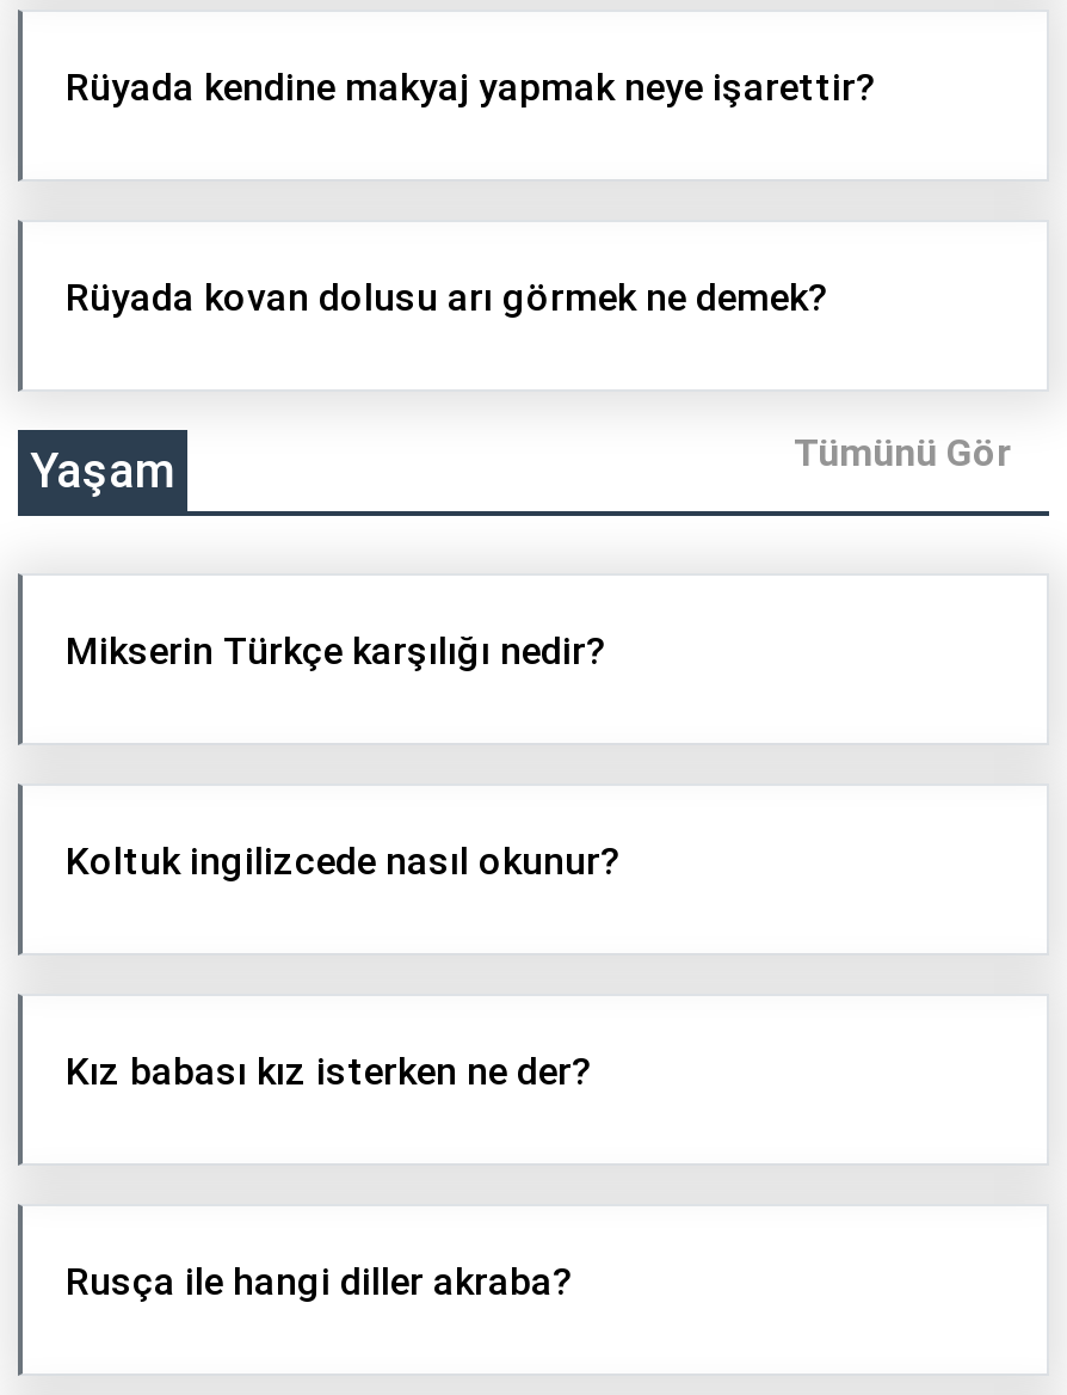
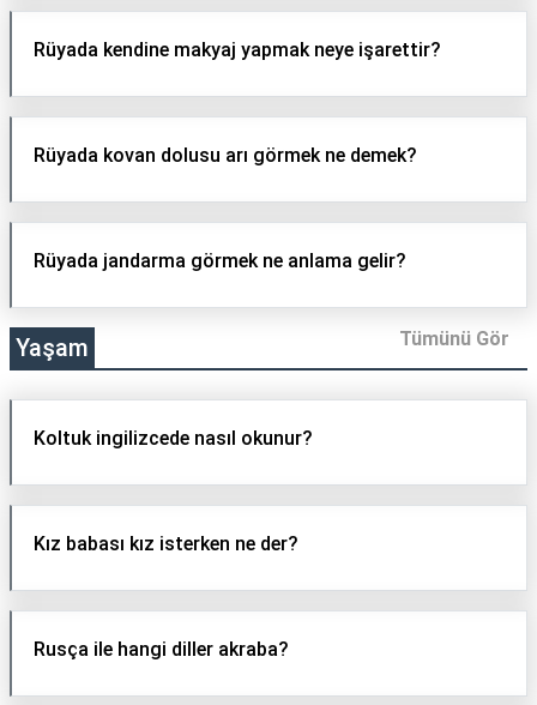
none -> [34,250,406,273] Rüyada jandarma görmek ne anlama gelir?
moved [30,431,1013,500] -> [16,328,509,363]: Yaşam | Tümünü Gör
[66,629,607,675] Mikserin Türkçe karşılığı nedir? -> none

